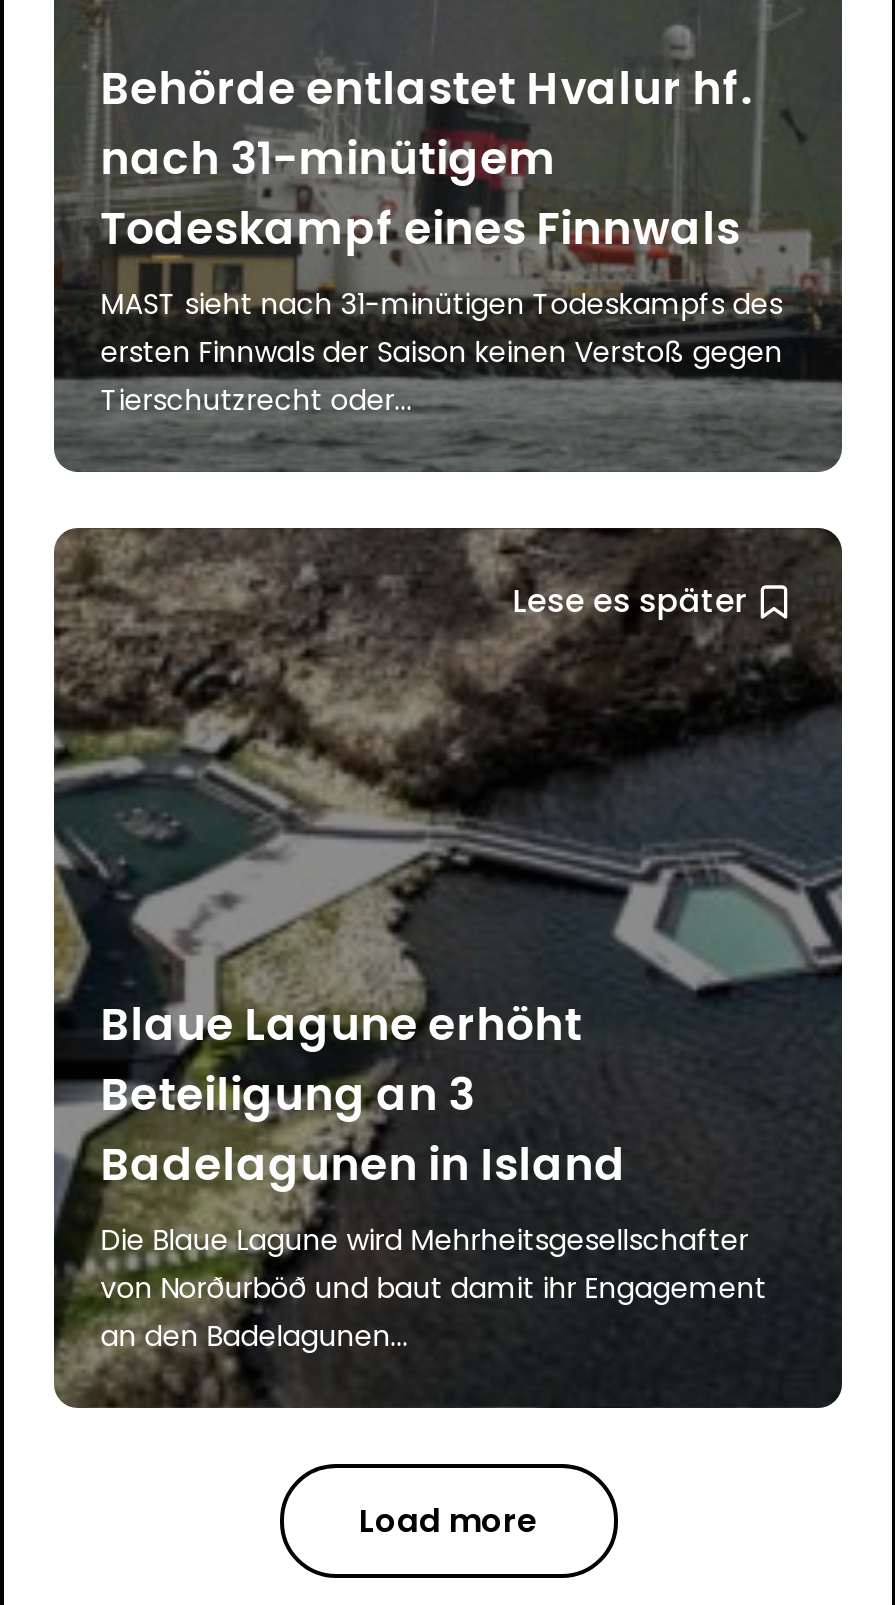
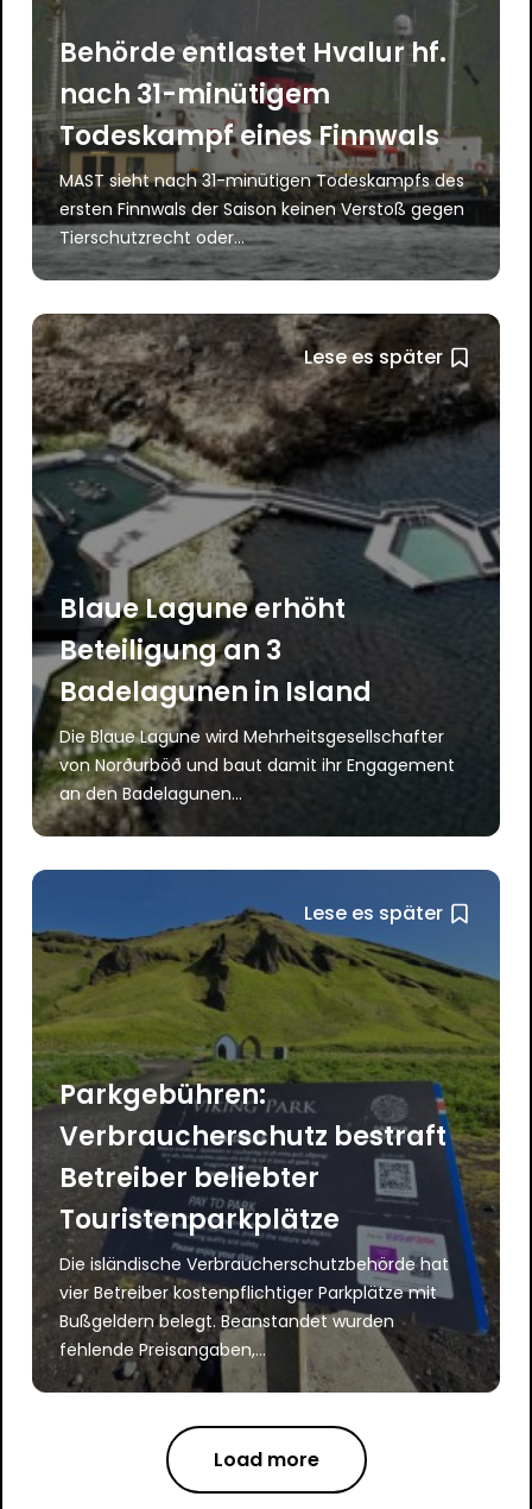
none -> [32,869,501,1393] [image] | Lese es später
none -> [60,1076,449,1361] Parkgebühren: | Verbraucherschutz bestraft | Betreiber beliebter | Touristenparkplätze | Die isländische Verbraucherschutzbehörde hat | vier Betreiber kostenpflichtiger Parkplätze mit | Bußgeldern belegt. Beanstandet wurden | fehlende Preisangaben,...

